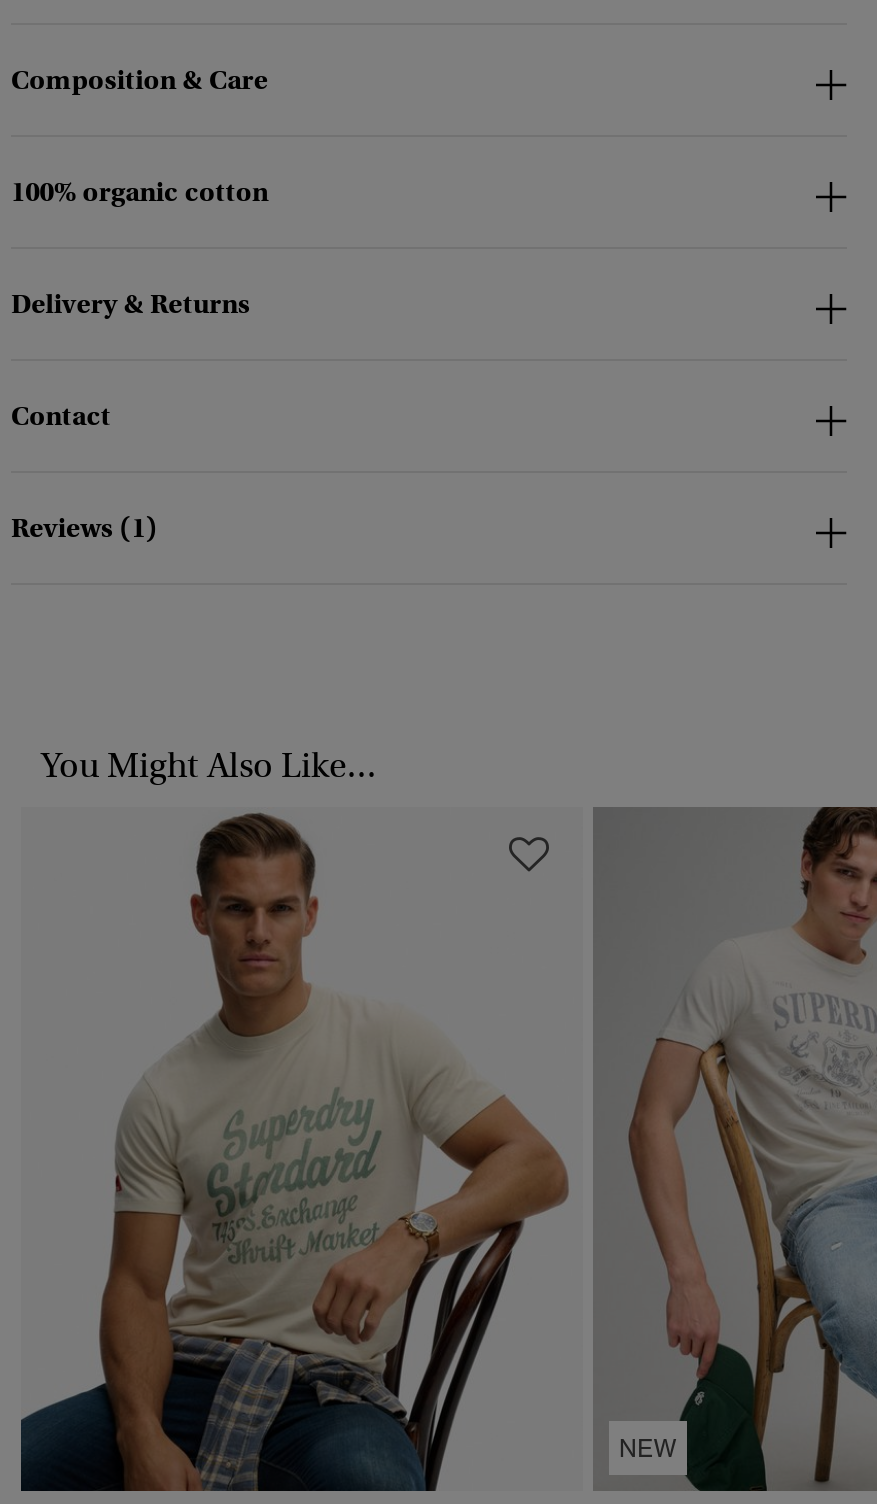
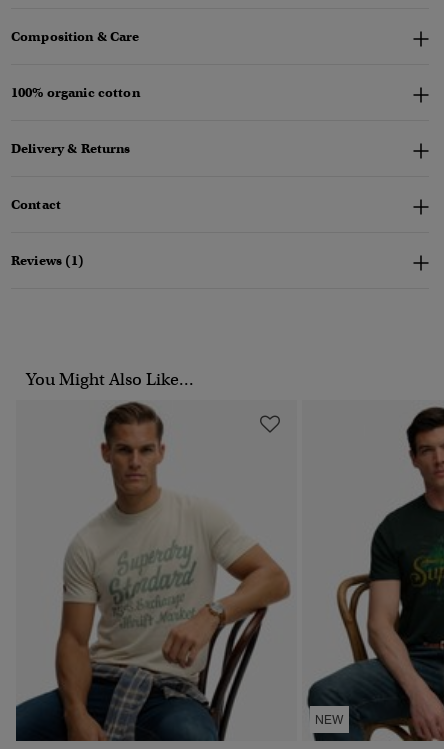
[593,805,871,1493] [image] -> [303,400,441,742] [image]

